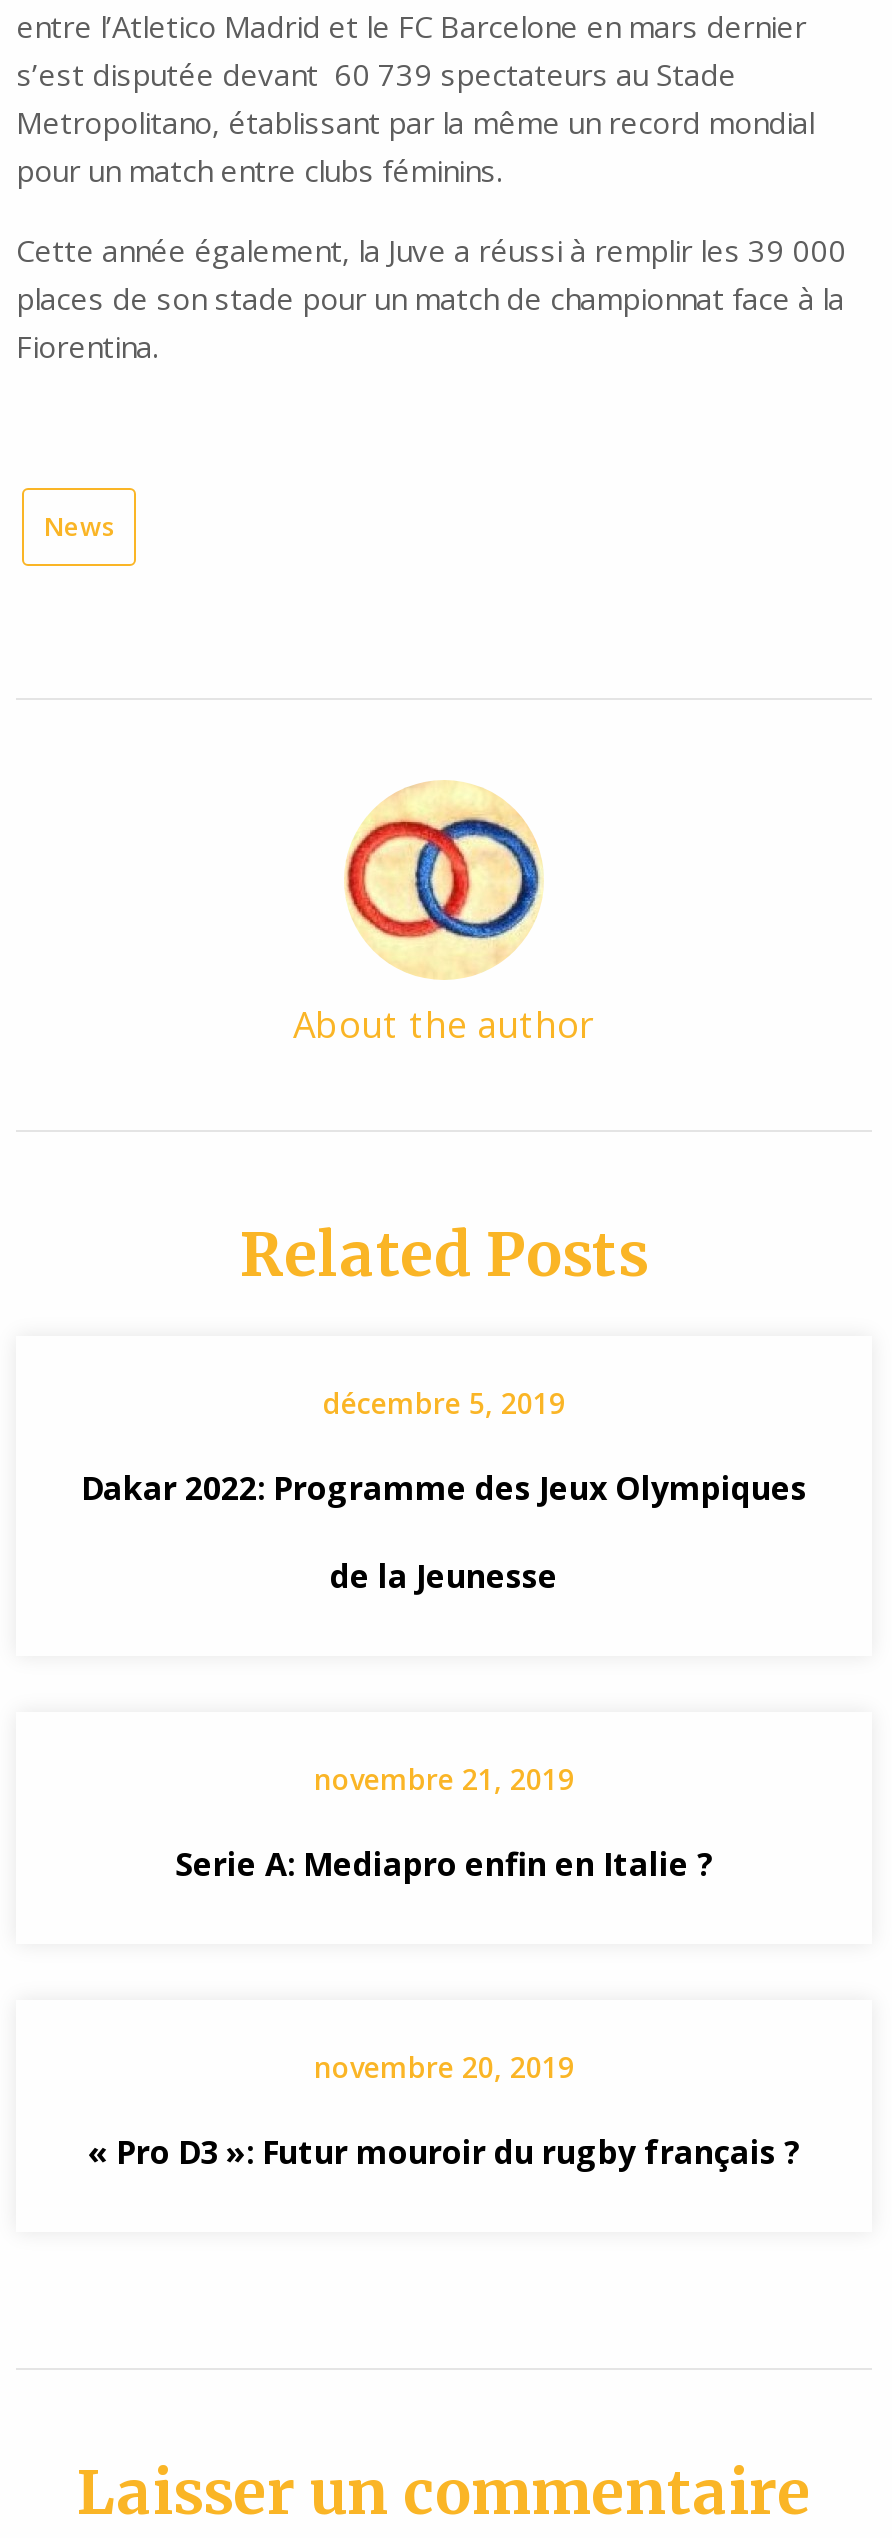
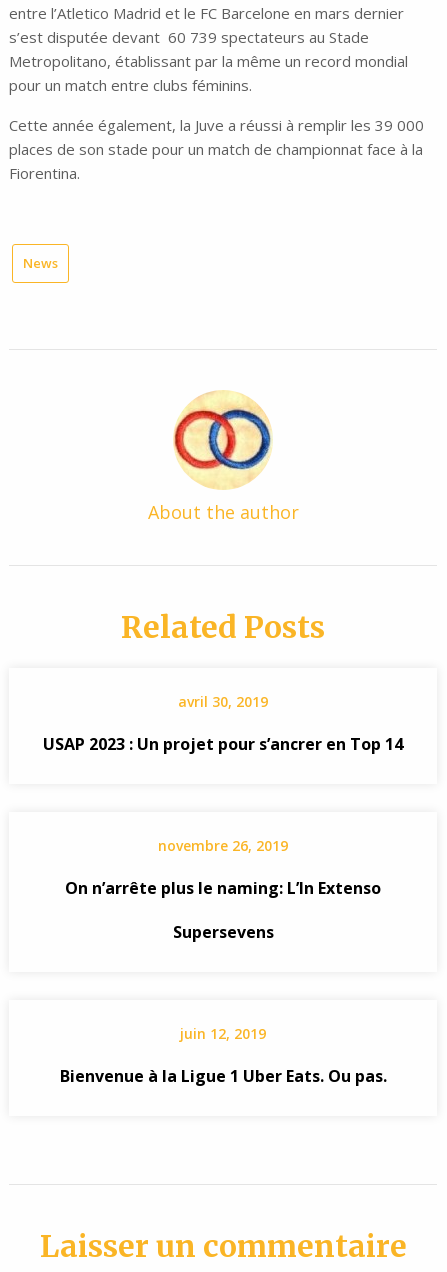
[323,1383,565,1421] décembre 5, 2019 -> [178,691,268,710] avril 30, 2019
[81,1465,807,1509] Dakar 2022: Programme des Jeux Olympiques -> [43,732,403,754] USAP 2023 : Un projet pour s’ancrer en Top 14
[330,1553,558,1597] de la Jeunesse -> [158,835,288,854] novembre 26, 2019
[314,1759,574,1797] novembre 21, 2019 -> [65,876,381,898] On n’arrête plus le naming: L’In Extenso
[175,1841,713,1885] Serie A: Mediapro enfin en Italie ? -> [172,920,273,942] Supersevens
[314,2047,574,2085] novembre 20, 2019 -> [180,1023,266,1042] juin 12, 2019
[88,2129,800,2173] « Pro D3 »: Futur mouroir du rugby français ? -> [59,1064,386,1086] Bienvenue à la Ligue 1 Uber Eats. Ou pas.

